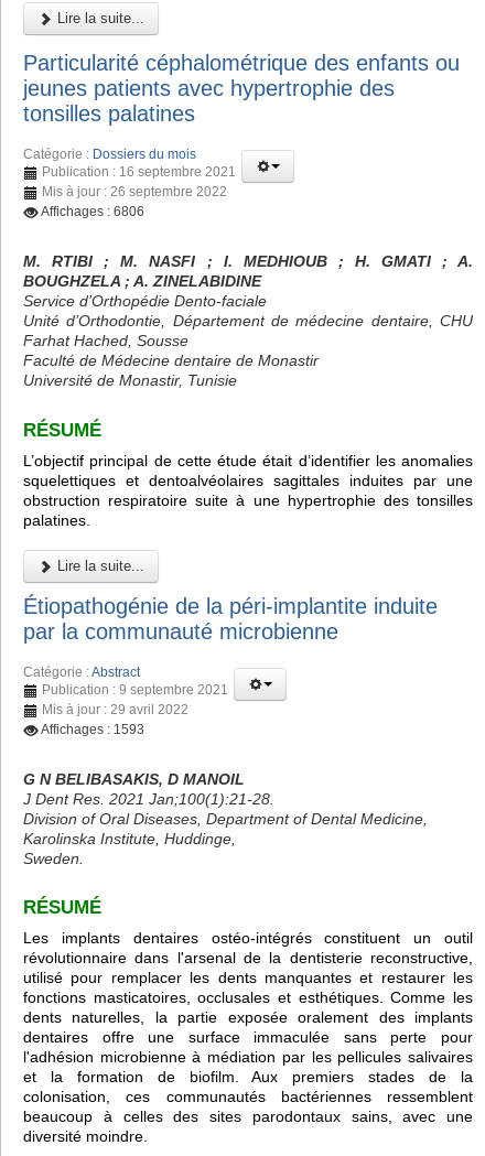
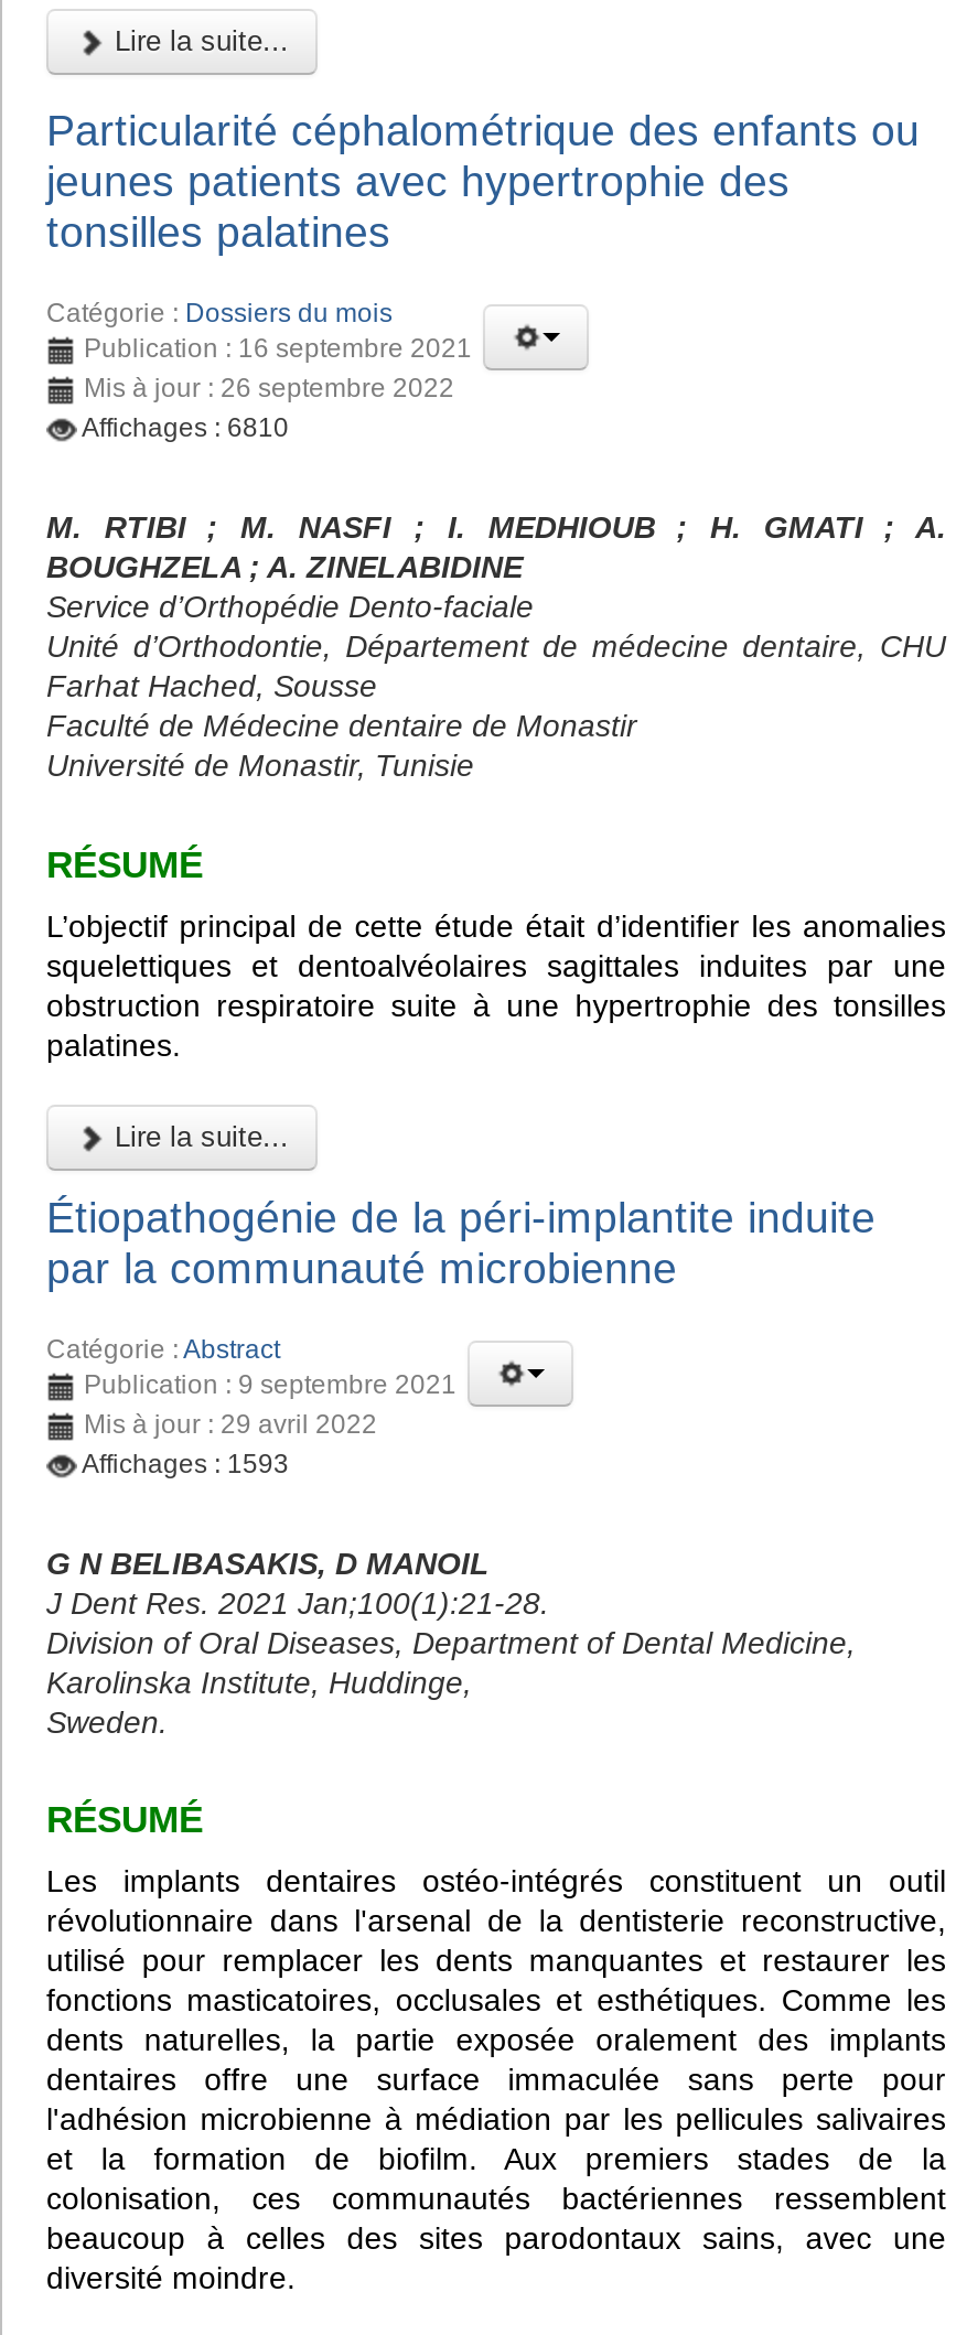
[41,204,144,220] Affichages : 6806 -> [82,413,289,444] Affichages : 6810

